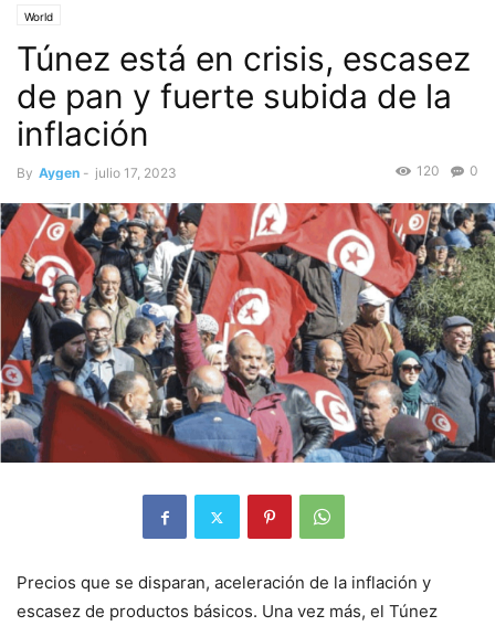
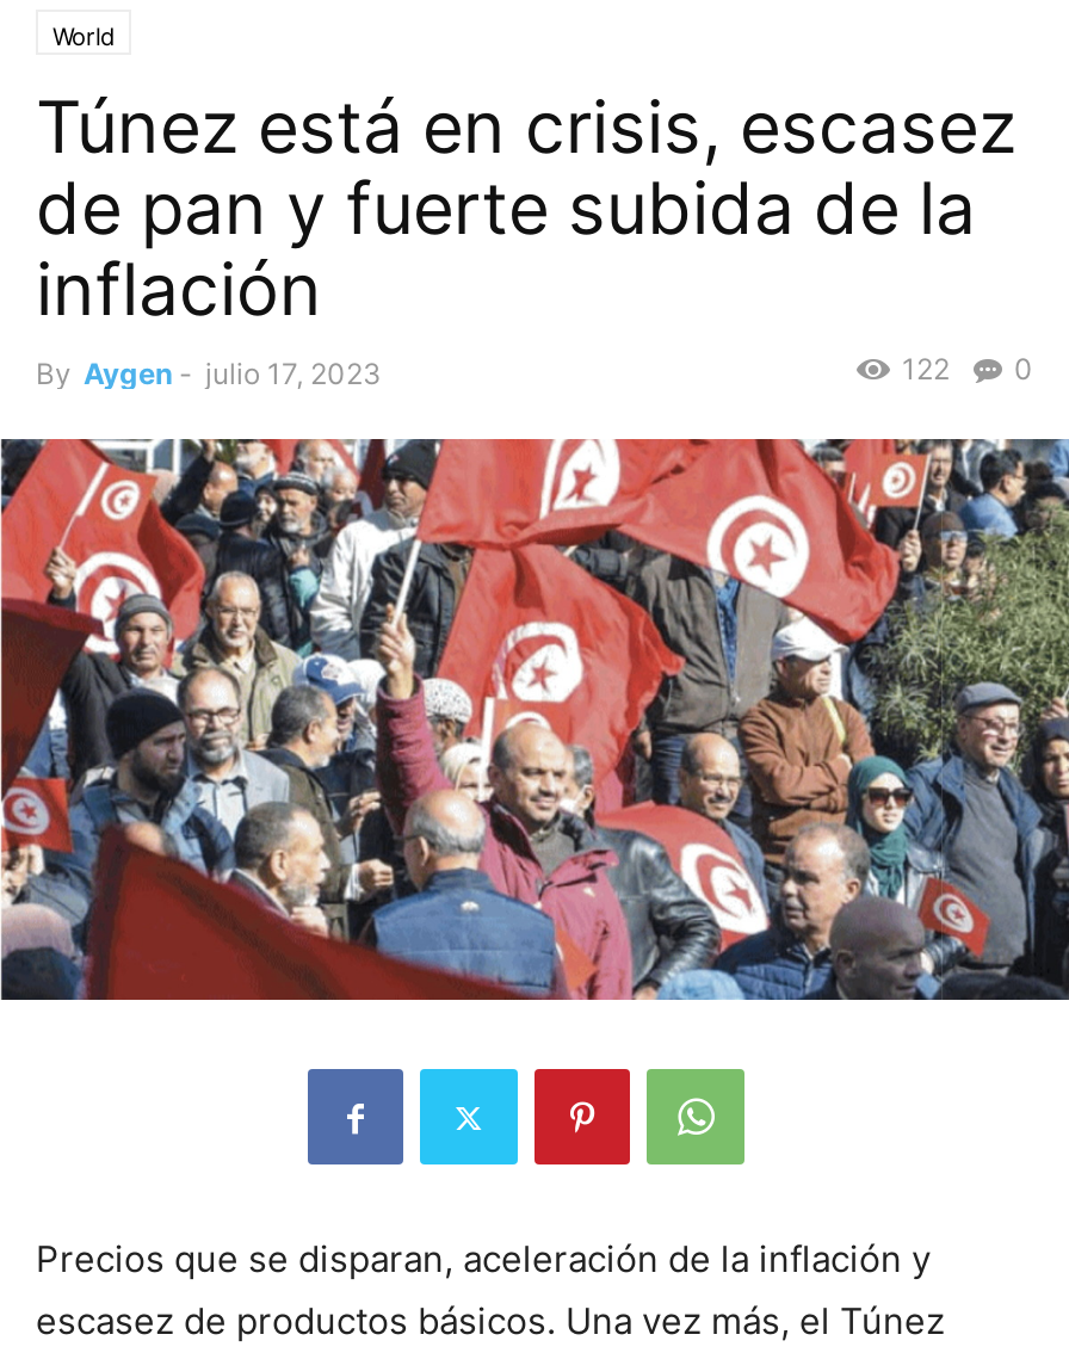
[417,162,478,179] 120 0 -> [902,351,1033,387] 122 0

